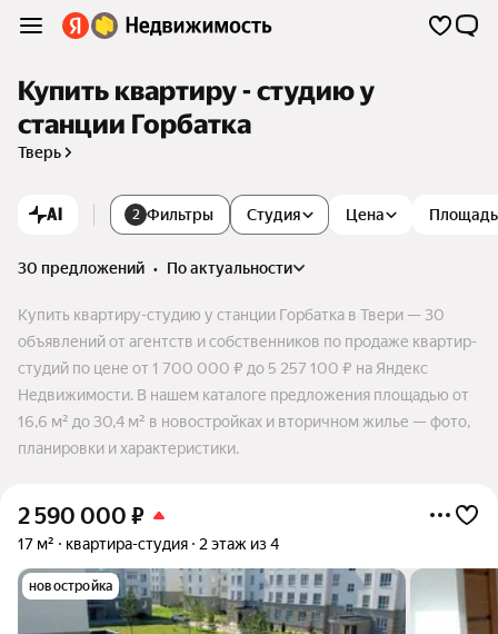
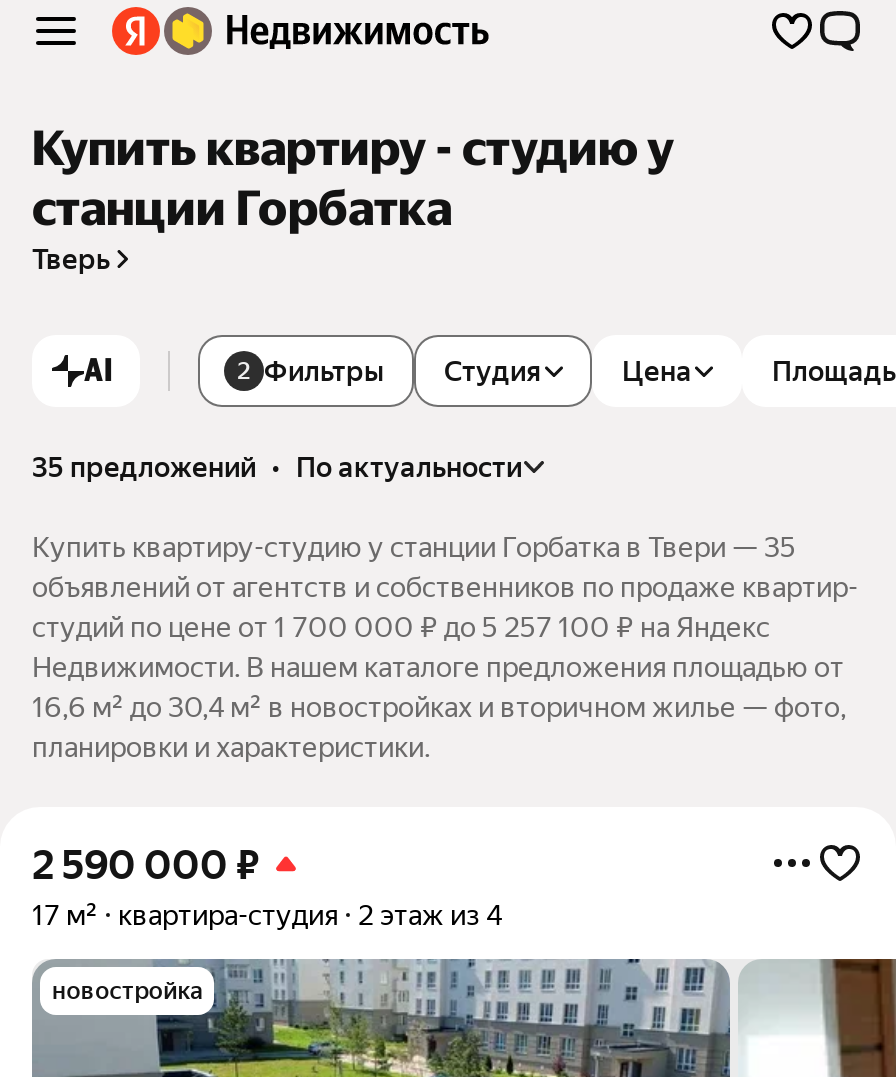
[18,259,292,277] 30 предложений • по актуальности -> [32,451,522,483] 35 предложений • по актуальности
[18,306,445,323] Купить квартиру-студию у станции Горбатка в Твери — 30 -> [32,531,796,563] Купить квартиру-студию у станции Горбатка в Твери — 35

